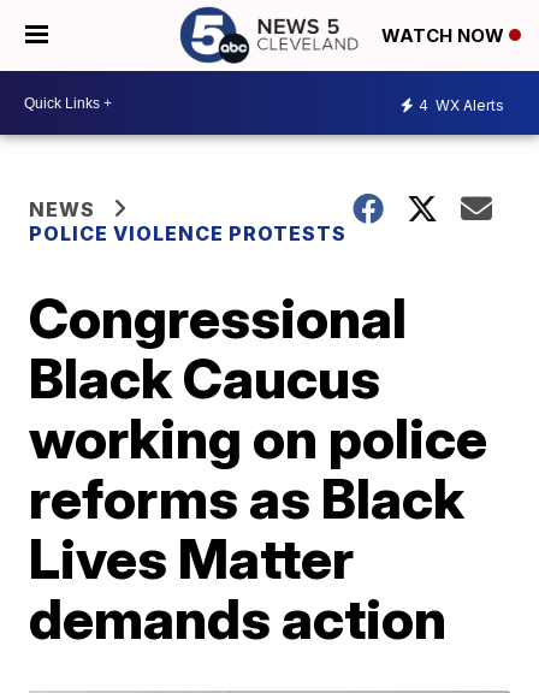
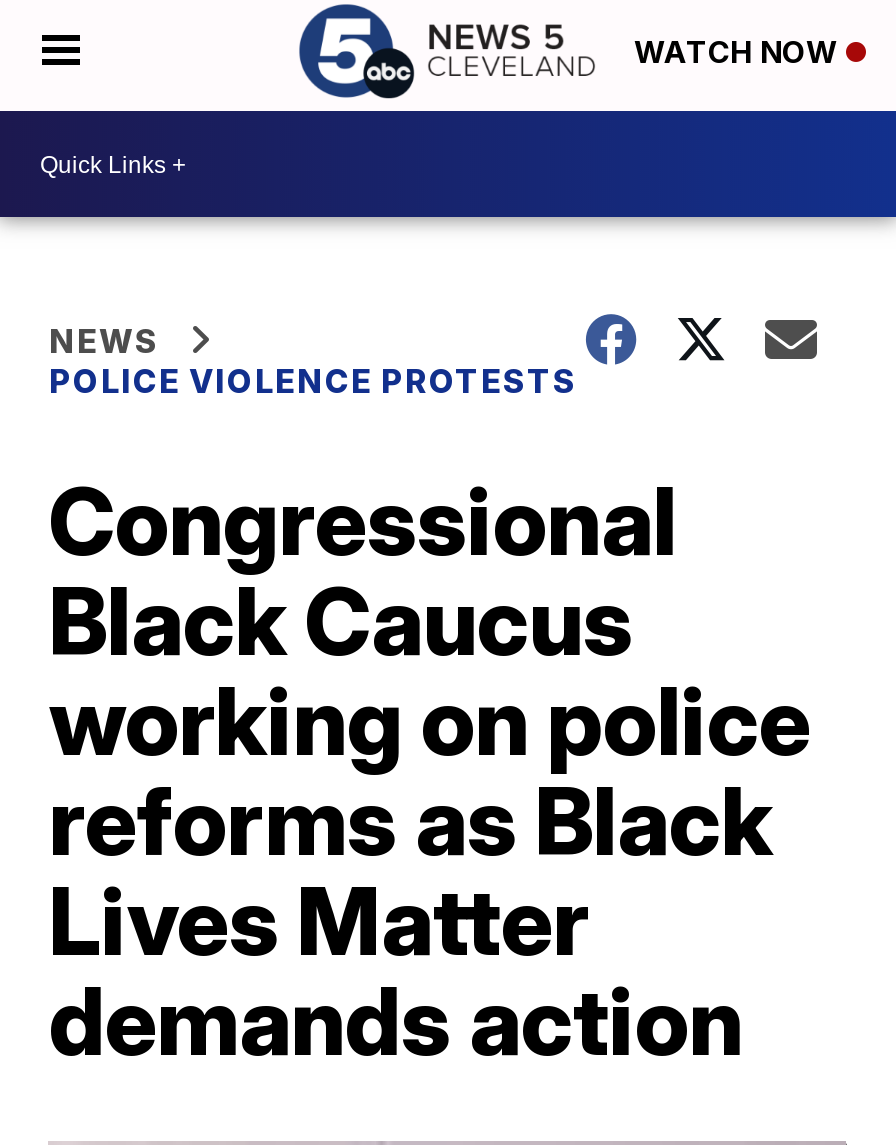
[419,96,504,114] 4 WX Alerts -> none

